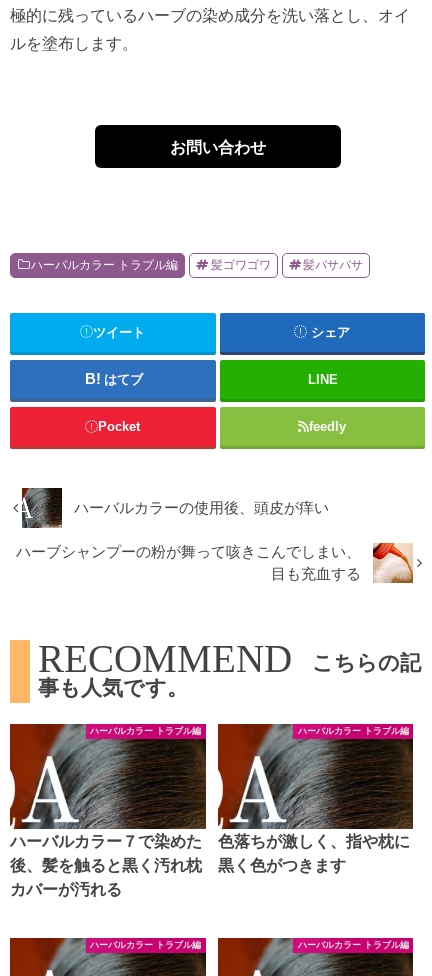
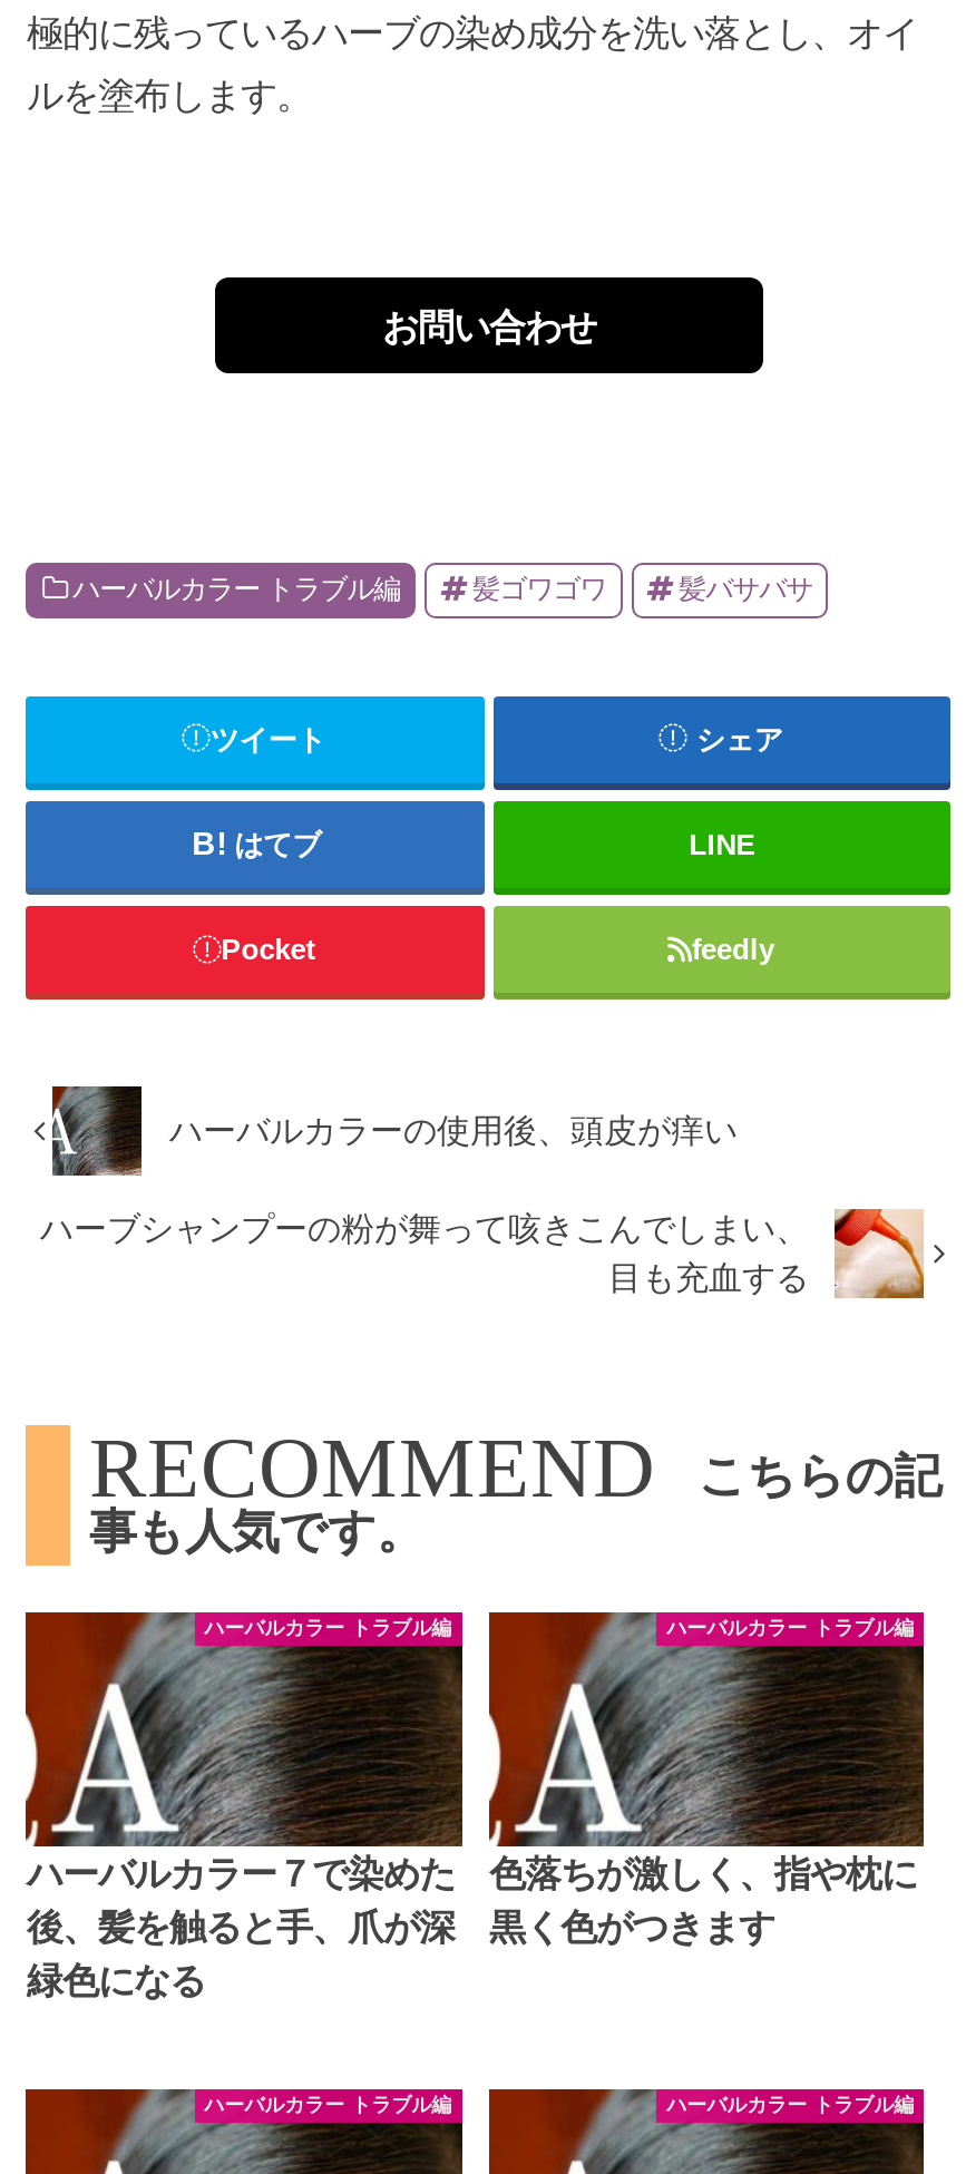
[10,856,202,898] 後、髪を触ると黒く汚れ枕 | カバーが汚れる -> [27,1907,455,2000] 後、髪を触ると手、爪が深 | 緑色になる

